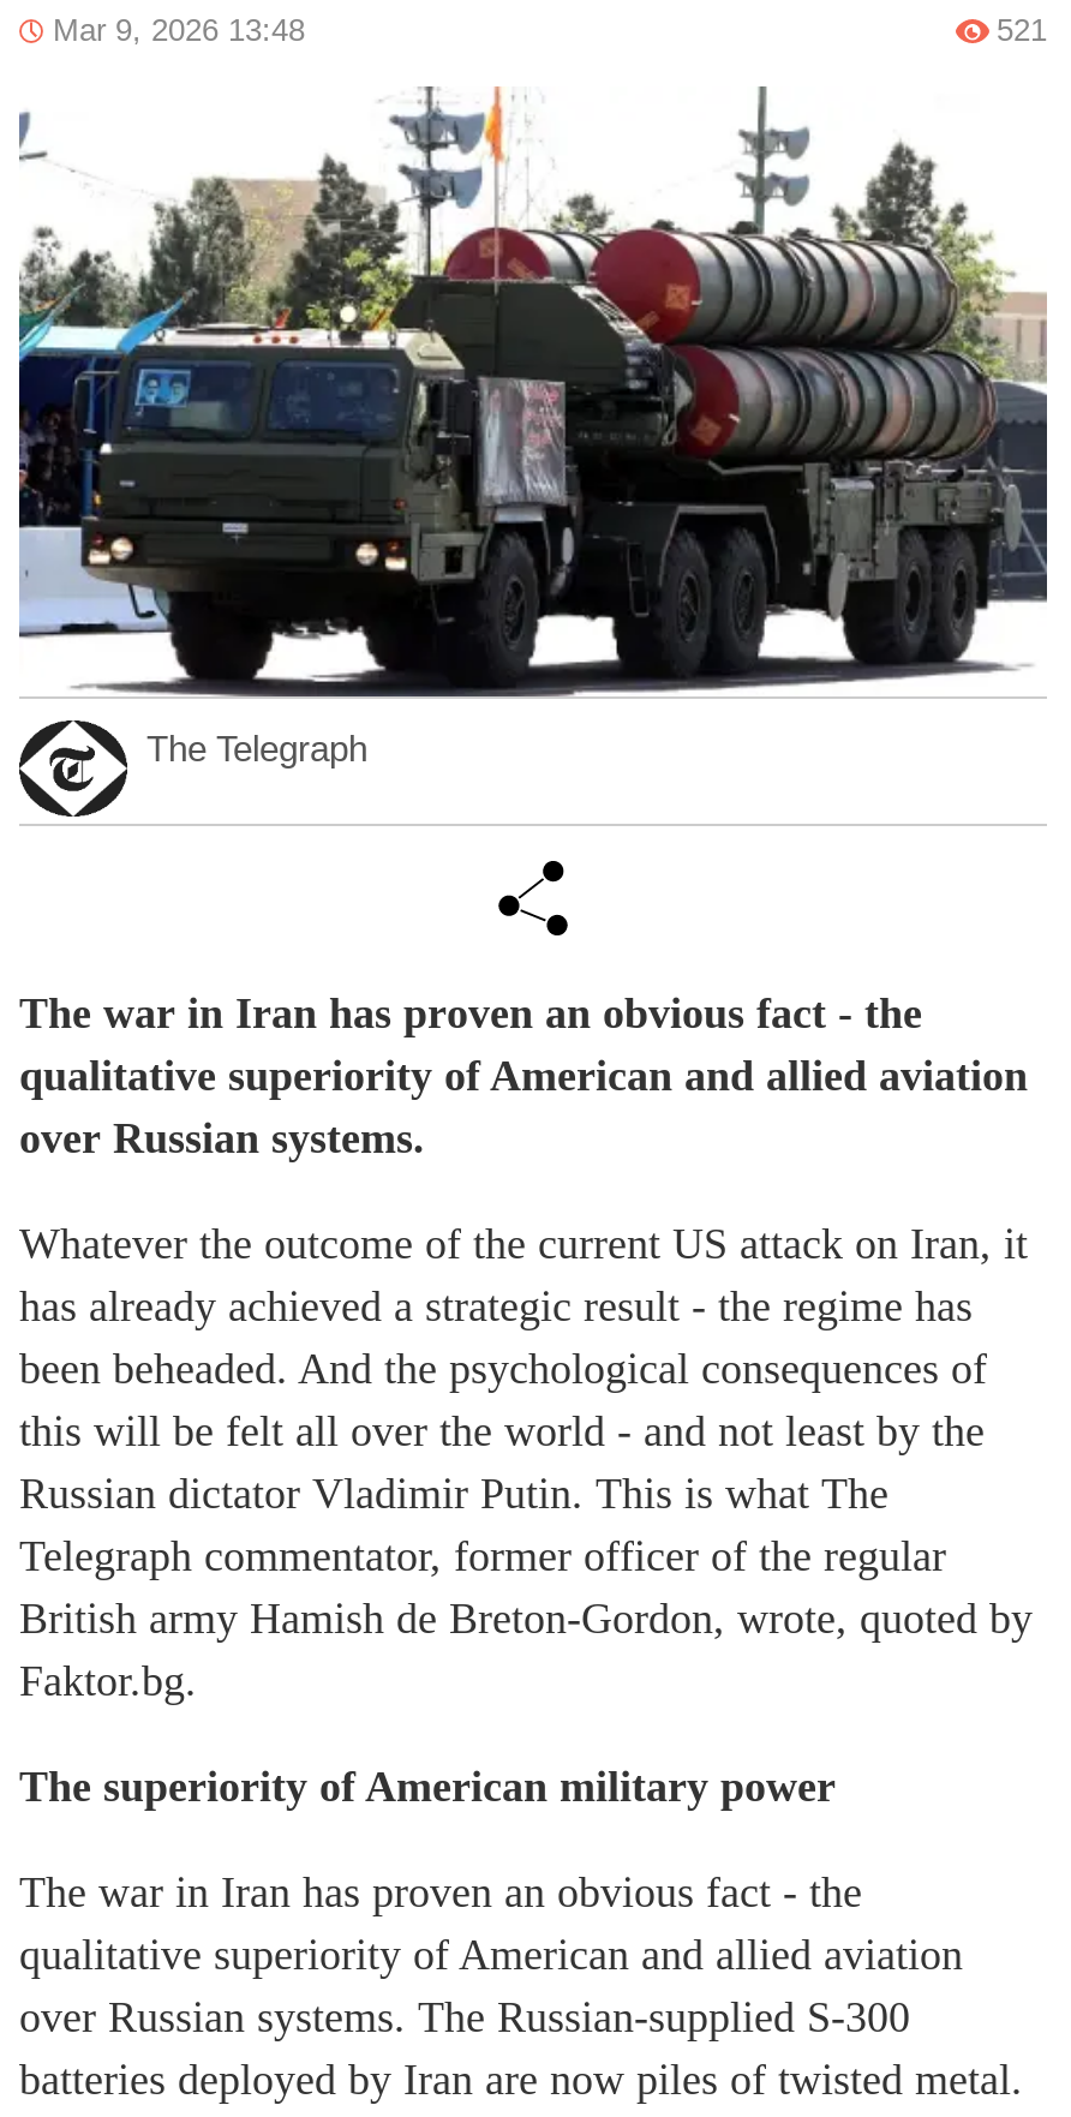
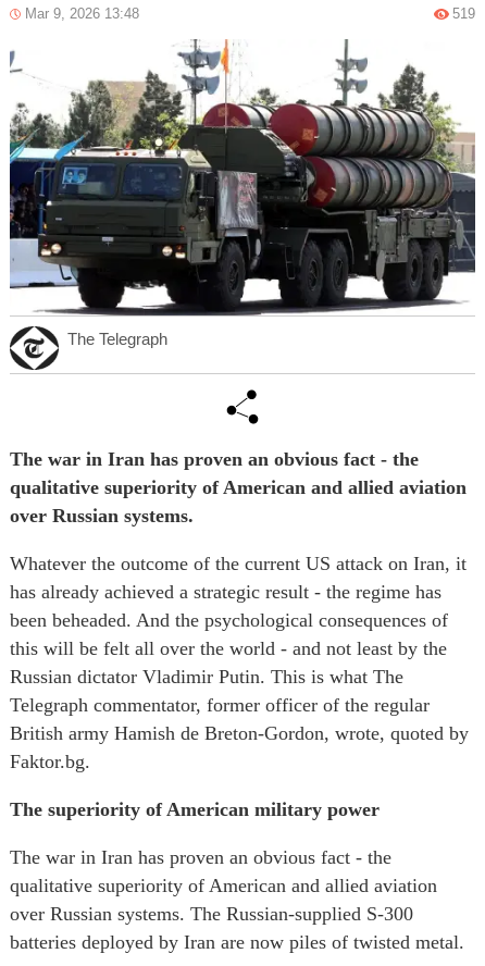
[997,12,1047,48] 521 -> [452,5,475,22] 519

